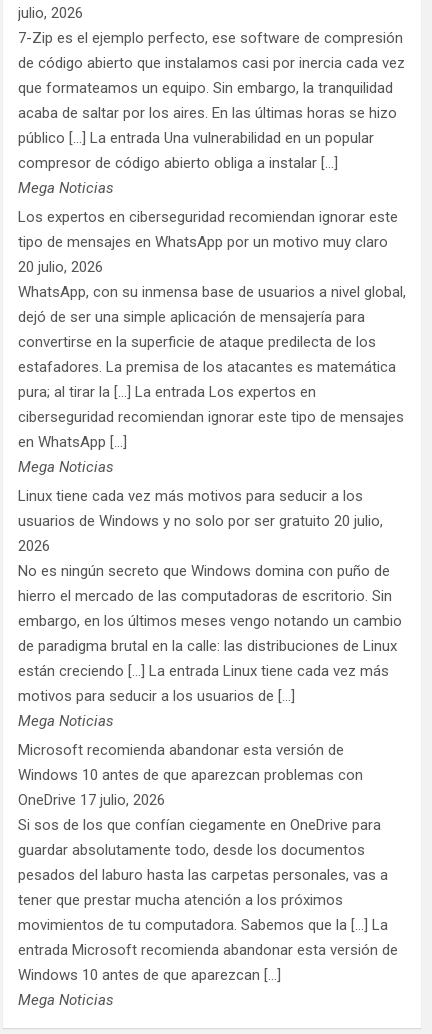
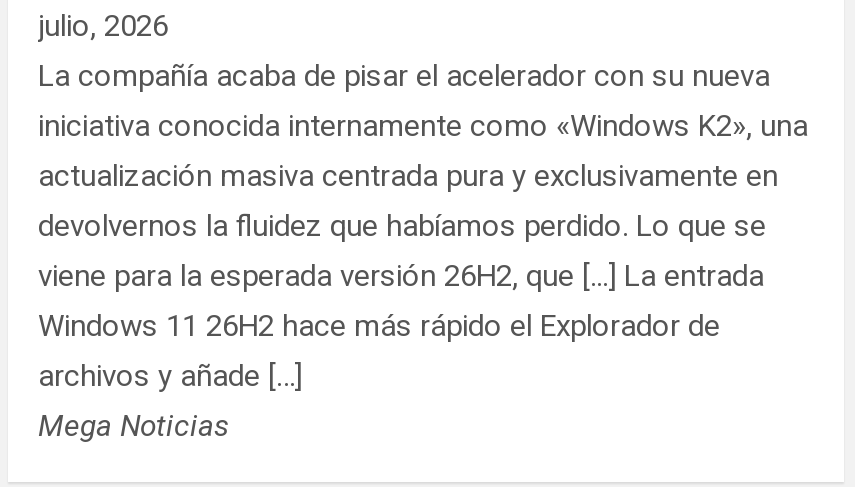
[18,29,406,984] 7-Zip es el ejemplo perfecto, ese software de compresión | de código abierto que instalamos casi por inercia cada vez | que formateamos un equipo. Sin embargo, la tranquilidad | acaba de saltar por los aires. En las últimas horas se hizo | público [...] La entrada Una vulnerabilidad en un popular | compresor de código abierto obliga a instalar […] | Mega Noticias | Los expertos en ciberseguridad recomiendan ignorar este | tipo de mensajes en WhatsApp por un motivo muy claro | 20 julio, 2026 | WhatsApp, con su inmensa base de usuarios a nivel global, | dejó de ser una simple aplicación de mensajería para | convertirse en la superficie de ataque predilecta de los | estafadores. La premisa de los atacantes es matemática | pura; al tirar la [...] La entrada Los expertos en | ciberseguridad recomiendan ignorar este tipo de mensajes | en WhatsApp […] | Mega Noticias | Linux tiene cada vez más motivos para seducir a los | usuarios de Windows y no solo por ser gratuito 20 julio, | 2026 | No es ningún secreto que Windows domina con puño de | hierro el mercado de las computadoras de escritorio. Sin | embargo, en los últimos meses vengo notando un cambio | de paradigma brutal en la calle: las distribuciones de Linux | están creciendo [...] La entrada Linux tiene cada vez más | motivos para seducir a los usuarios de […] | Mega Noticias | Microsoft recomienda abandonar esta versión de | Windows 10 antes de que aparezcan problemas con | OneDrive 17 julio, 2026 | Si sos de los que confían ciegamente en OneDrive para | guardar absolutamente todo, desde los documentos | pesados del laburo hasta las carpetas personales, vas a | tener que prestar mucha atención a los próximos | movimientos de tu computadora. Sabemos que la [...] La | entrada Microsoft recomienda abandonar esta versión de | Windows 10 antes de que aparezcan […] -> [38,59,808,395] La compañía acaba de pisar el acelerador con su nueva | iniciativa conocida internamente como «Windows K2», una | actualización masiva centrada pura y exclusivamente en | devolvernos la fluidez que habíamos perdido. Lo que se | viene para la esperada versión 26H2, que [...] La entrada | Windows 11 26H2 hace más rápido el Explorador de | archivos y añade […]

